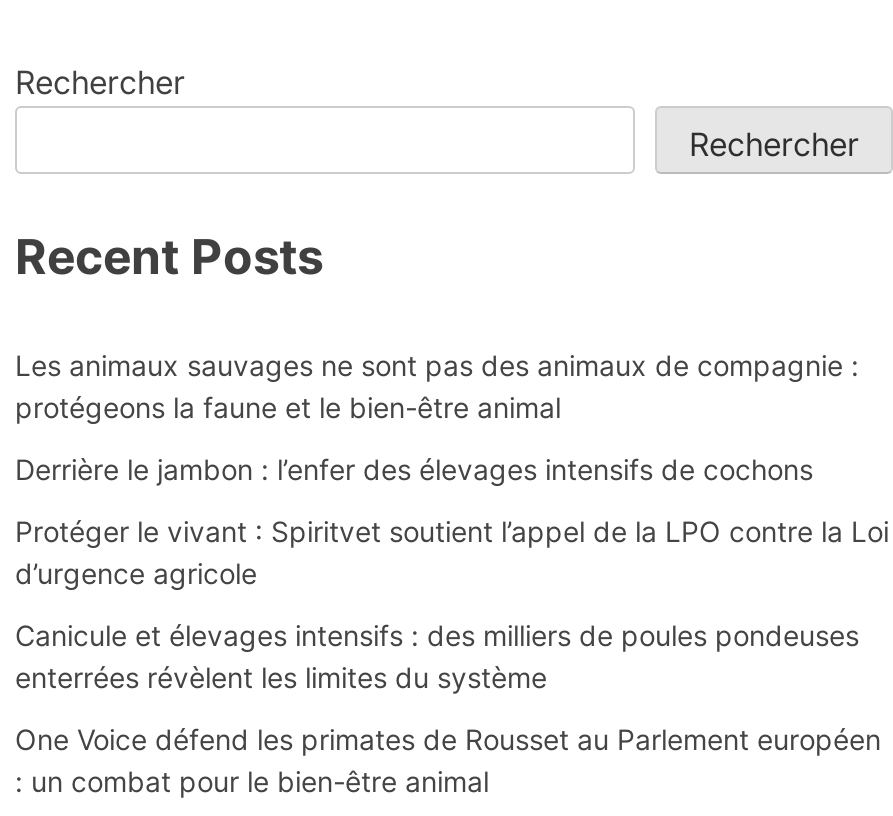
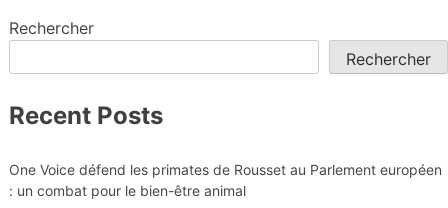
[15,348,889,694] Les animaux sauvages ne sont pas des animaux de compagnie : | protégeons la faune et le bien-être animal | Derrière le jambon : l’enfer des élevages intensifs de cochons | Protéger le vivant : Spiritvet soutient l’appel de la LPO contre la Loi | d’urgence agricole | Canicule et élevages intensifs : des milliers de poules pondeuses | enterrées révèlent les limites du système -> none

